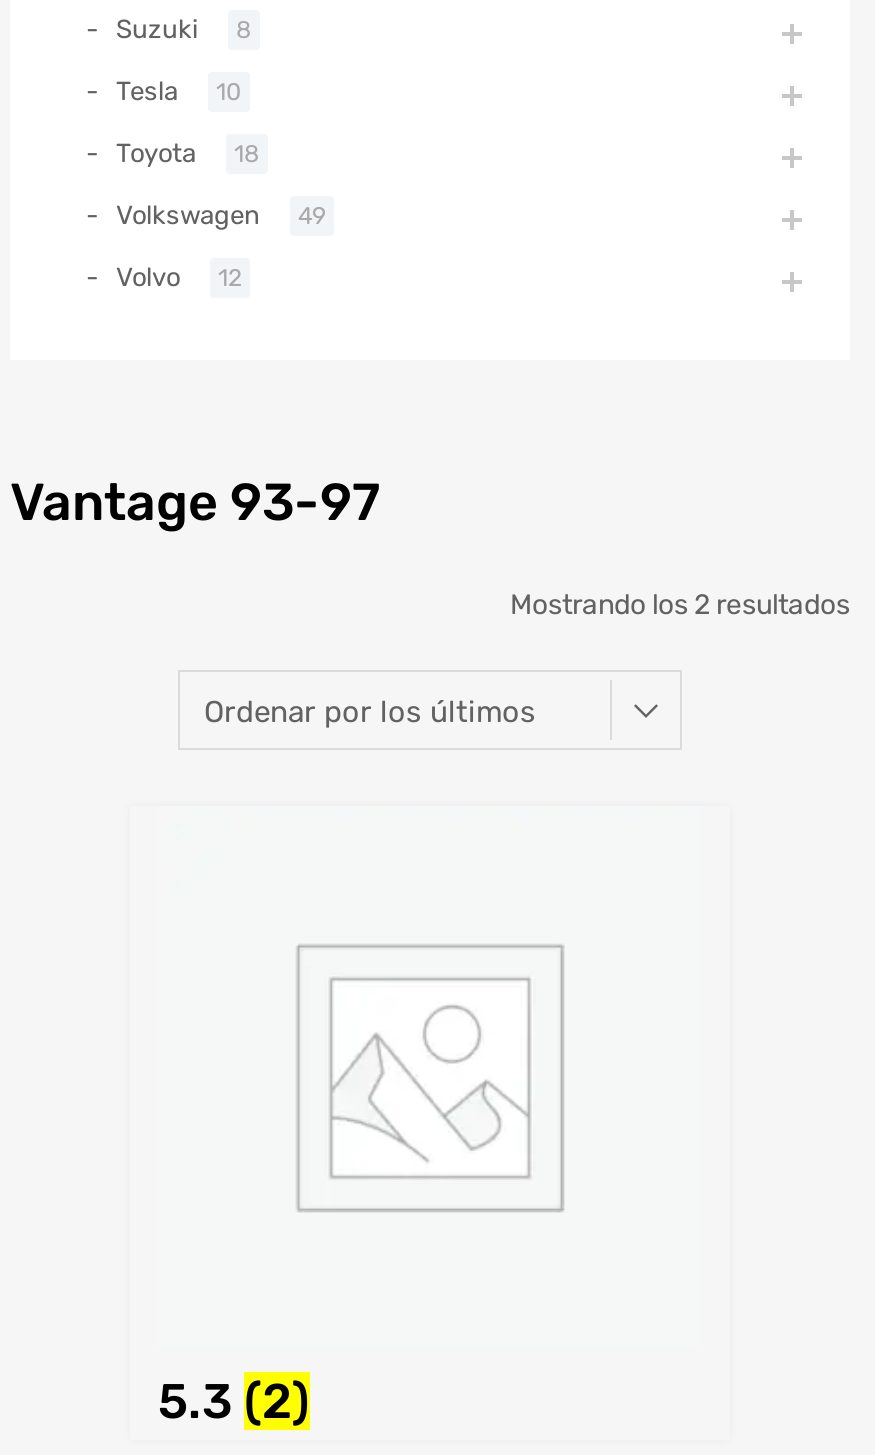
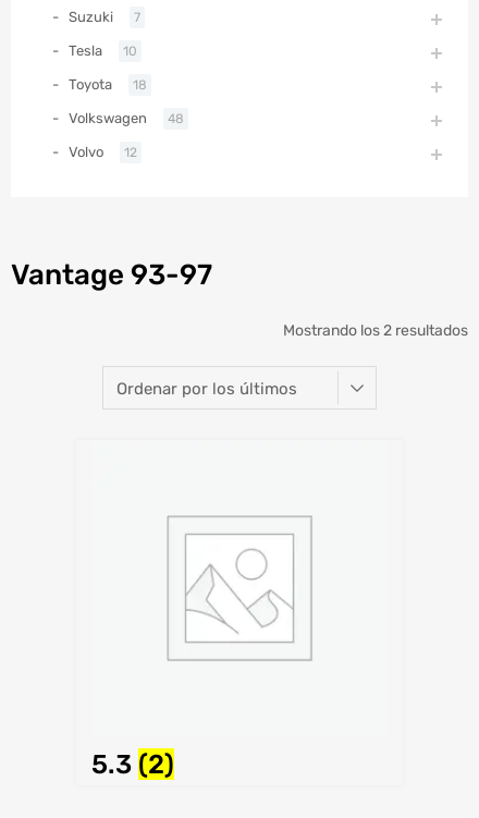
[116,14,252,44] Suzuki 8 -> [69,9,140,25] Suzuki 7
[116,200,326,230] Volkswagen 49 -> [69,110,184,127] Volkswagen 48

